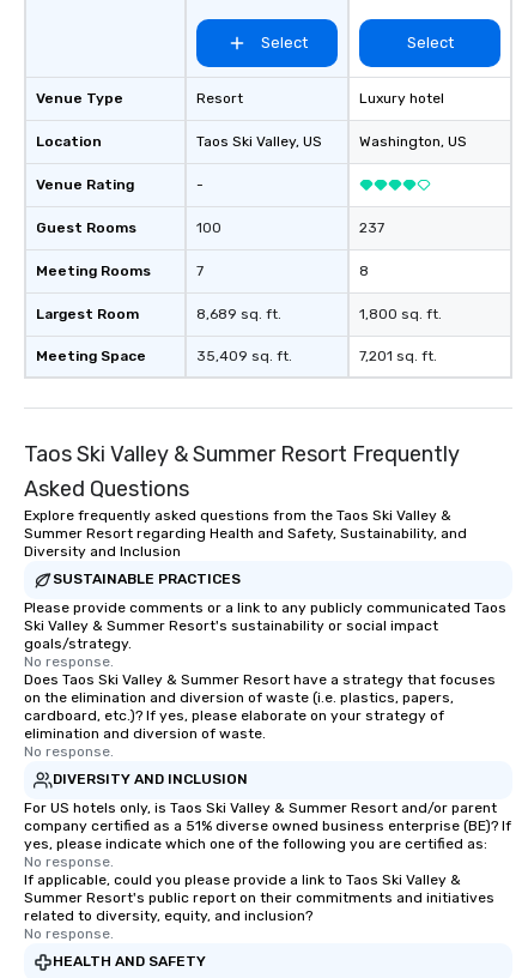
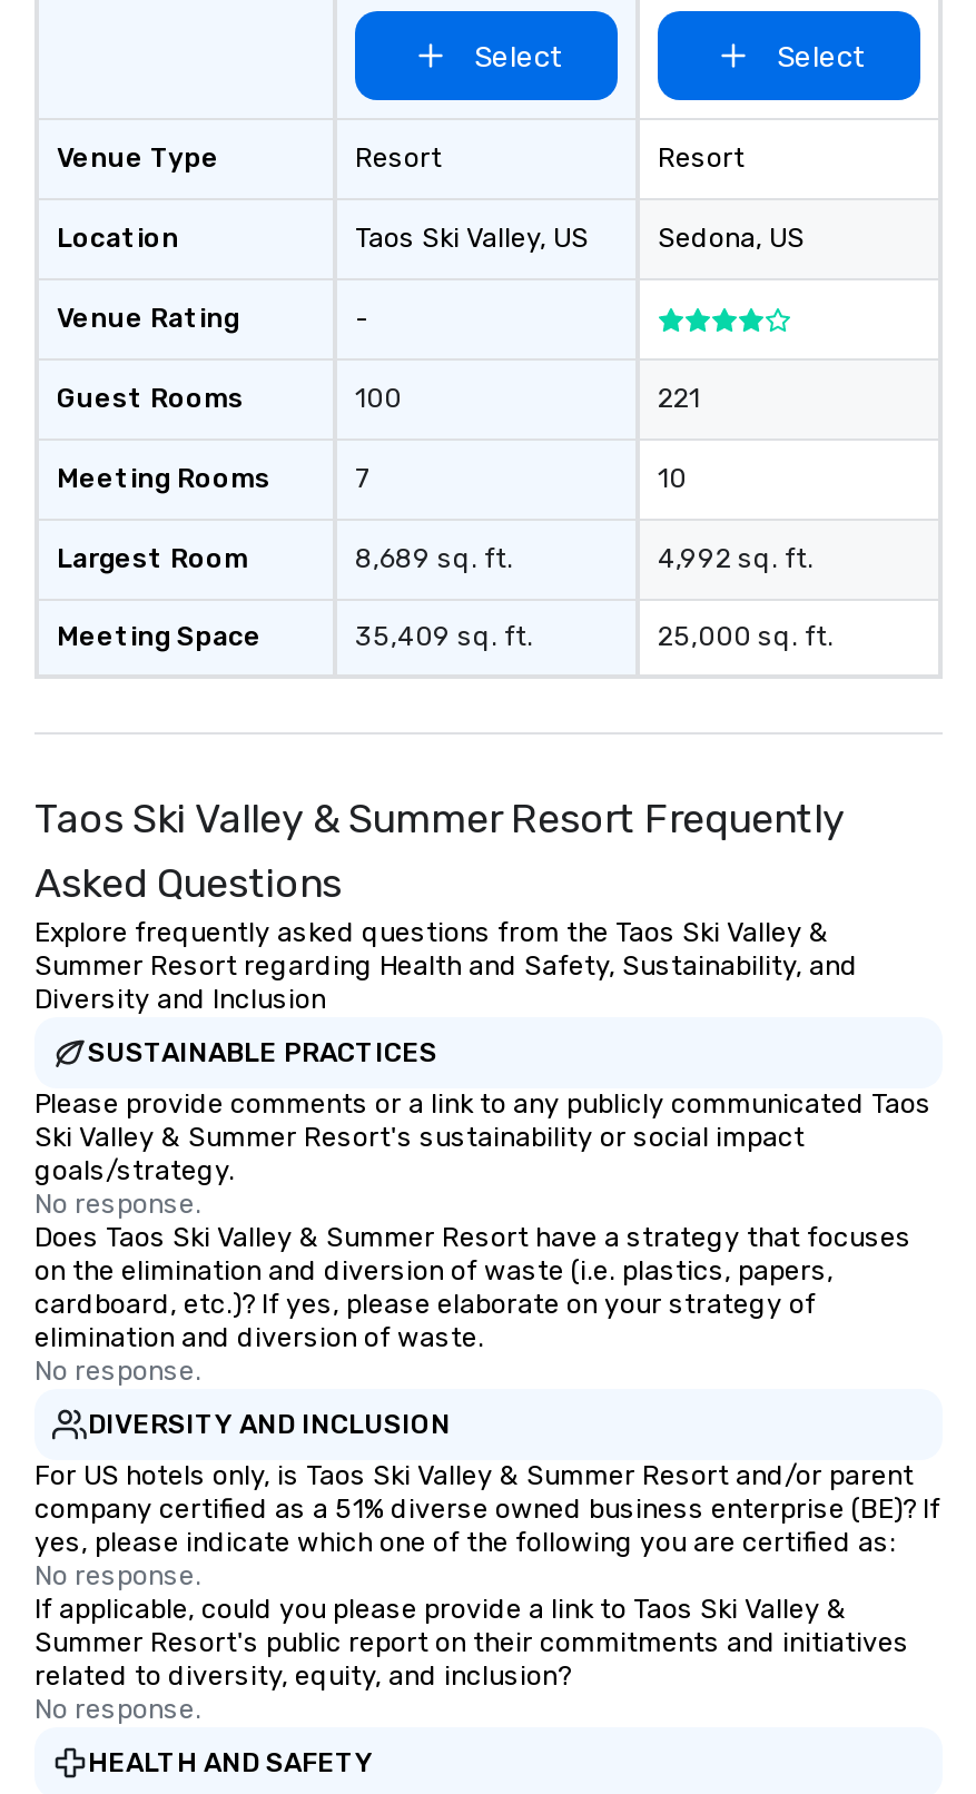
[359,89,444,106] Luxury hotel -> [658,144,745,175] Resort
[359,133,467,149] Washington, US -> [658,224,805,255] Sedona, US
[359,219,384,236] 237 -> [658,384,700,415] 221
[359,262,369,279] 8 -> [658,464,687,495] 10
[359,305,442,322] 1,800 sq. ft. -> [658,544,814,576] 4,992 sq. ft.
[359,347,437,364] 7,201 sq. ft. -> [658,622,834,653] 25,000 sq. ft.

